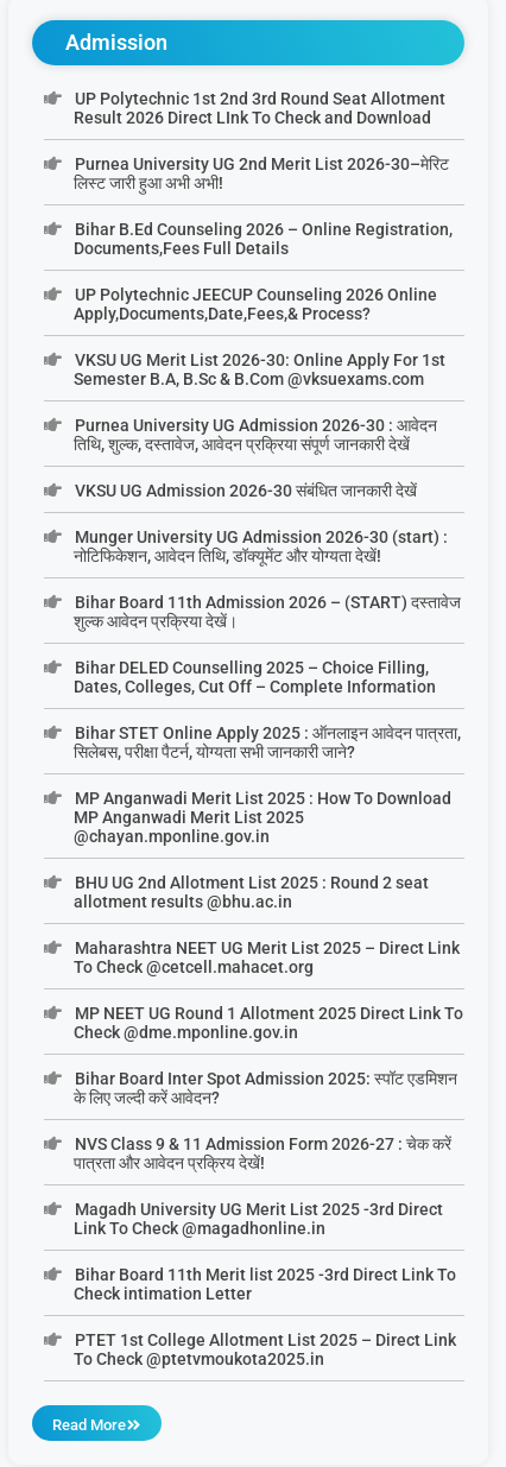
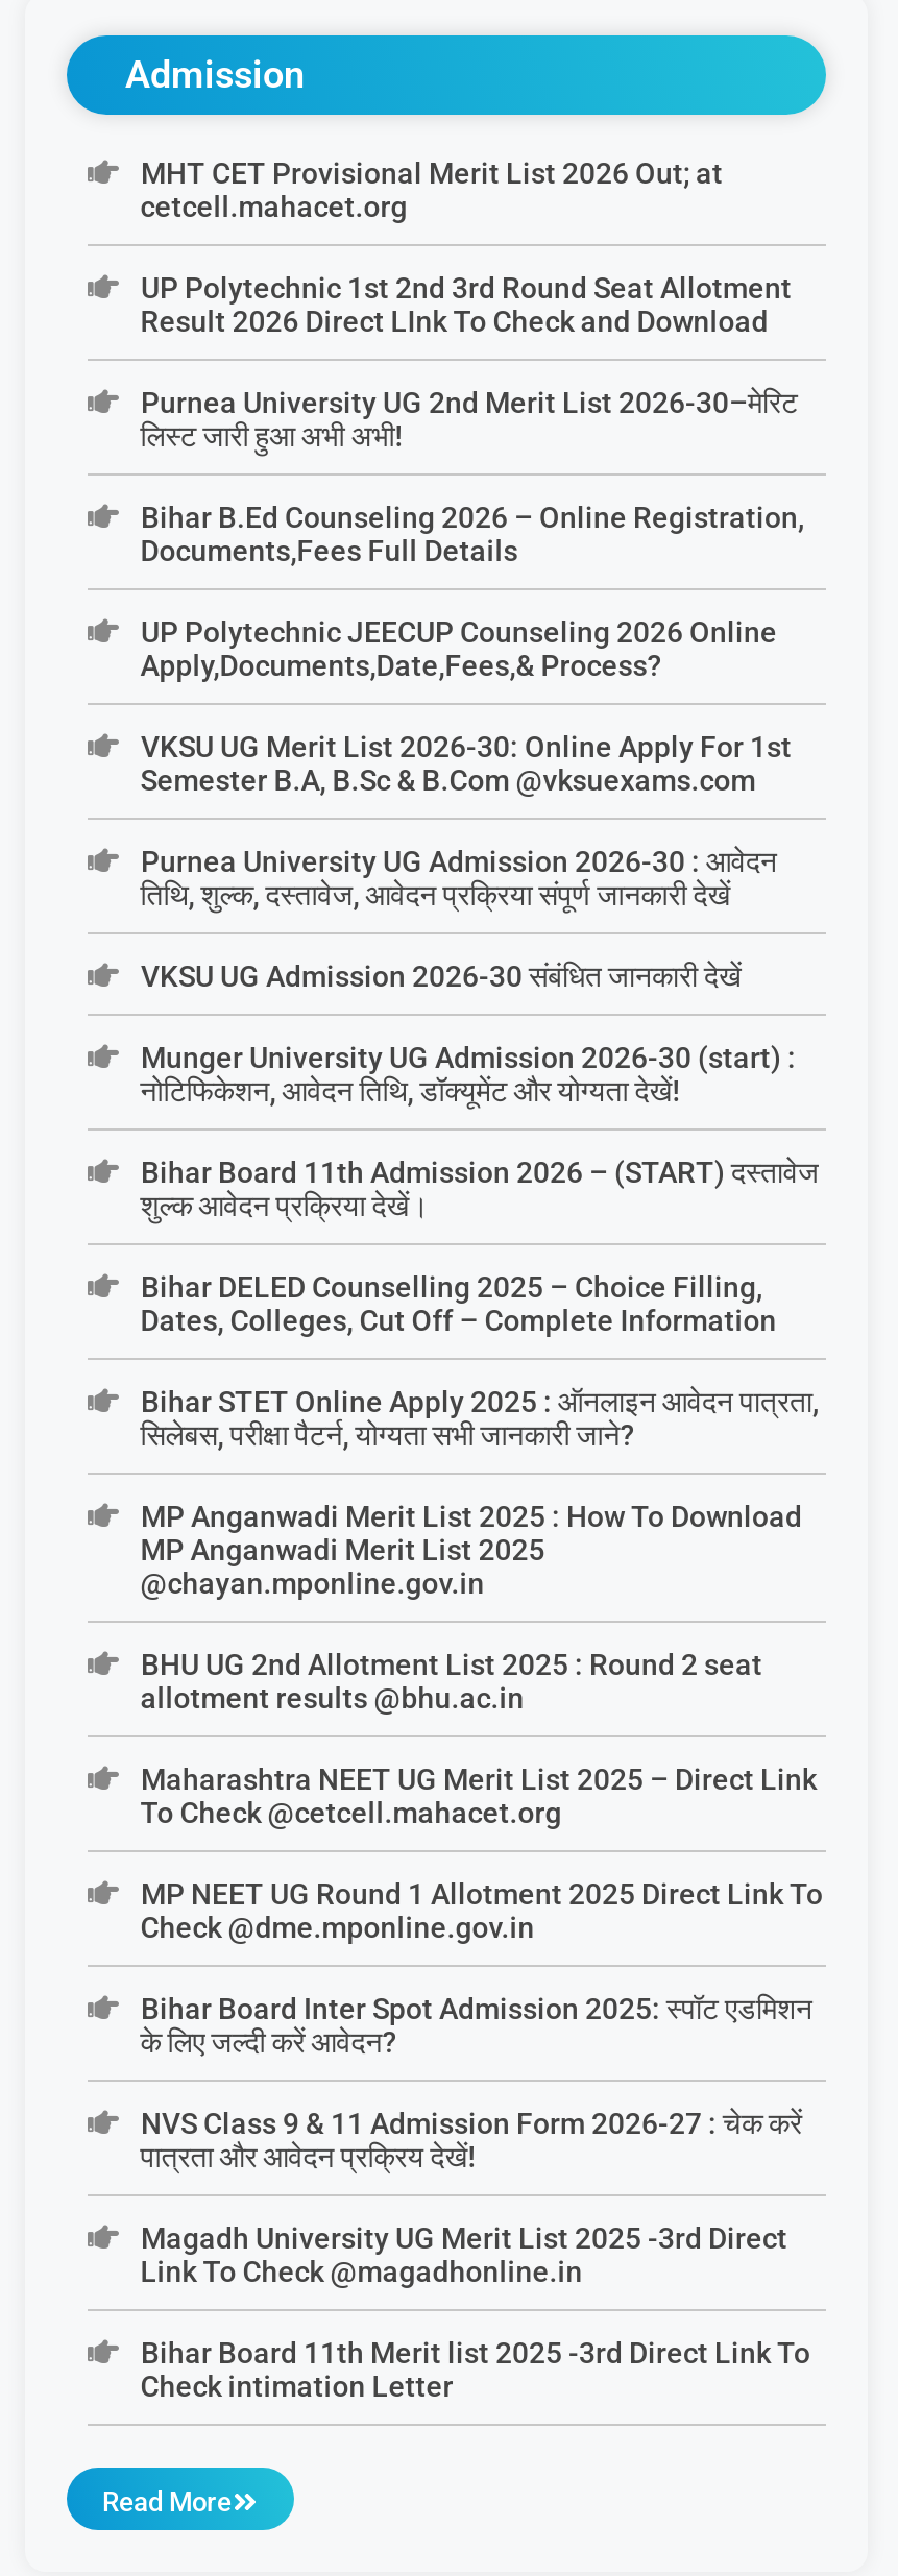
none -> [140,156,723,223] MHT CET Provisional Merit List 2026 Out; at | cetcell.mahacet.org
moved [74,89,463,1303] -> [140,271,823,2403]: UP Polytechnic 1st 2nd 3rd Round Seat Allotment | Result 2026 Direct LInk To Check and Download | Purnea University UG 2nd Merit List 2026-30–मेरिट | ... | Bihar Board 11th Merit list 2025 -3rd Direct Link To | Check intimation Letter
[74,1330,456,1368] PTET 1st College Allotment List 2025 – Direct Link | To Check @ptetvmoukota2025.in -> none

